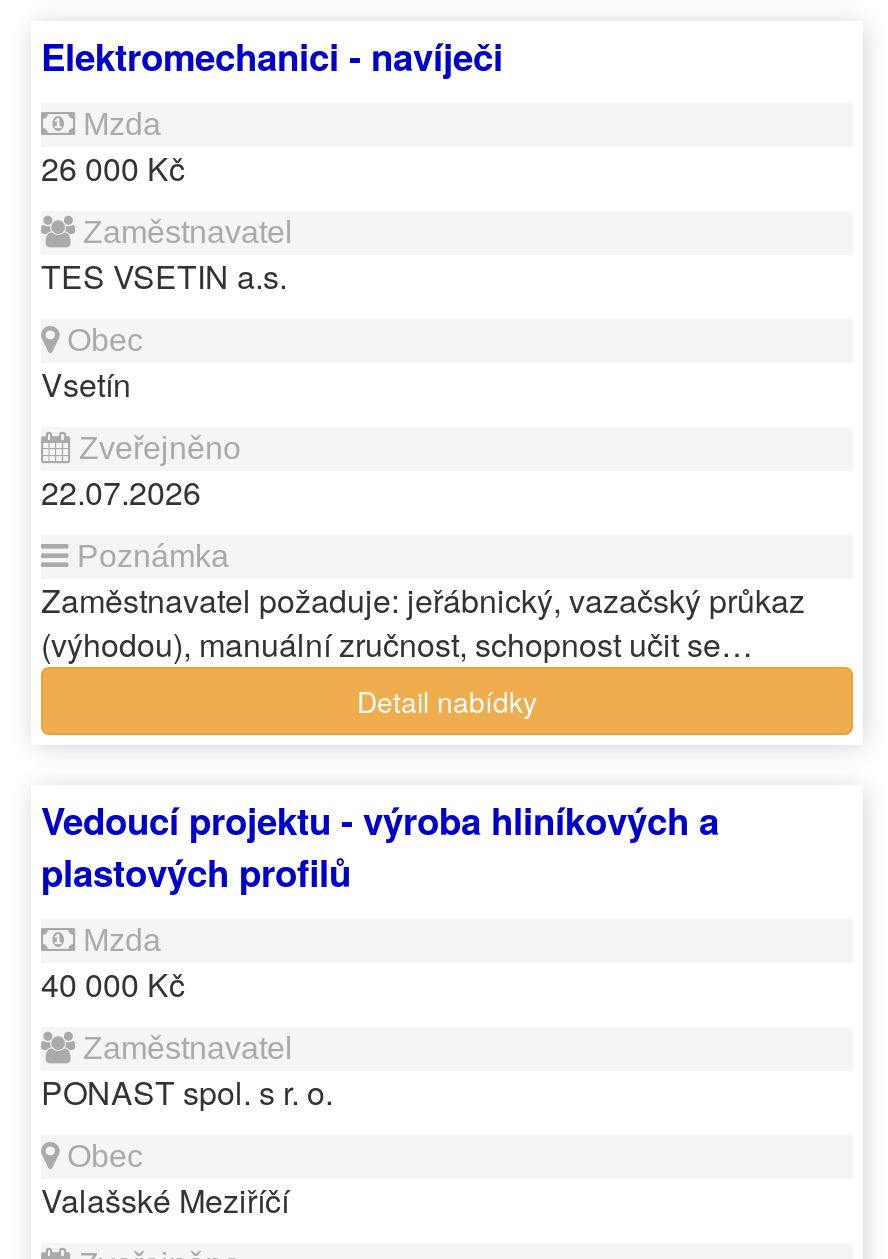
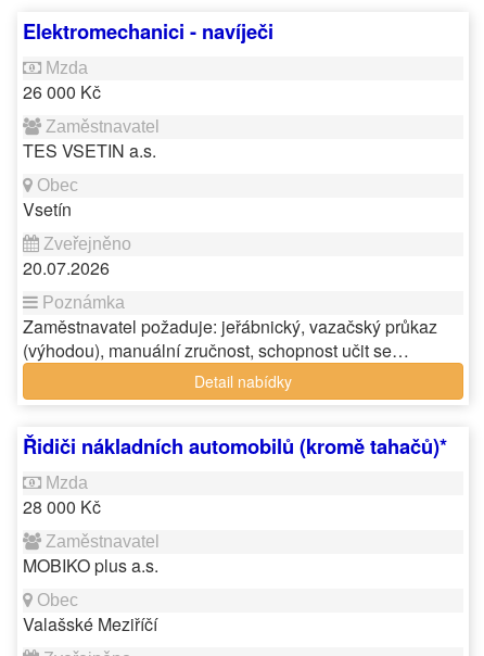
[41,469,201,515] 22.07.2026 -> [23,255,110,280] 20.07.2026
[41,793,719,899] Vedoucí projektu - výroba hliníkových a | plastových profilů -> [23,431,447,461] Řidiči nákladních automobilů (kromě tahačů)*
[41,961,185,1007] 40 000 Kč -> [23,494,101,519] 28 000 Kč
[41,1069,333,1115] PONAST spol. s r. o. -> [23,553,158,578] MOBIKO plus a.s.

